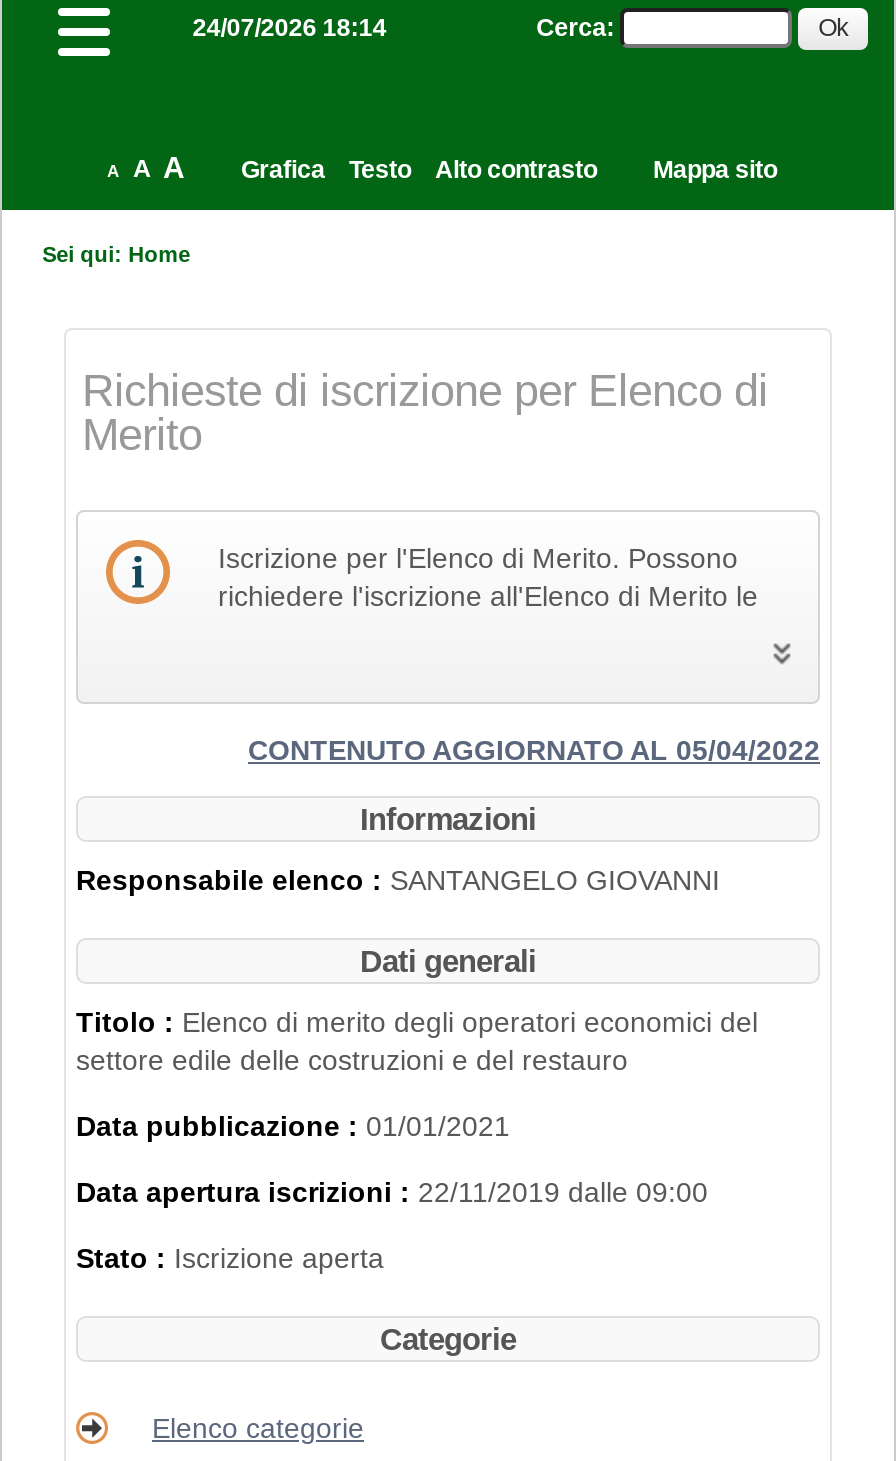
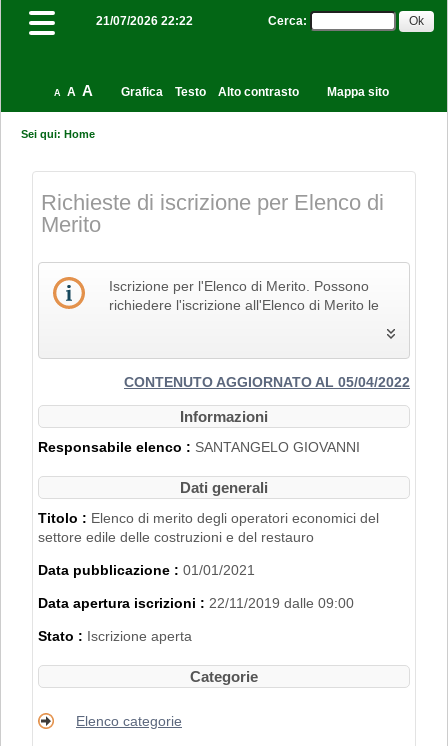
[193,14,387,42] 24/07/2026 18:14 -> [96,14,193,28] 21/07/2026 22:22

